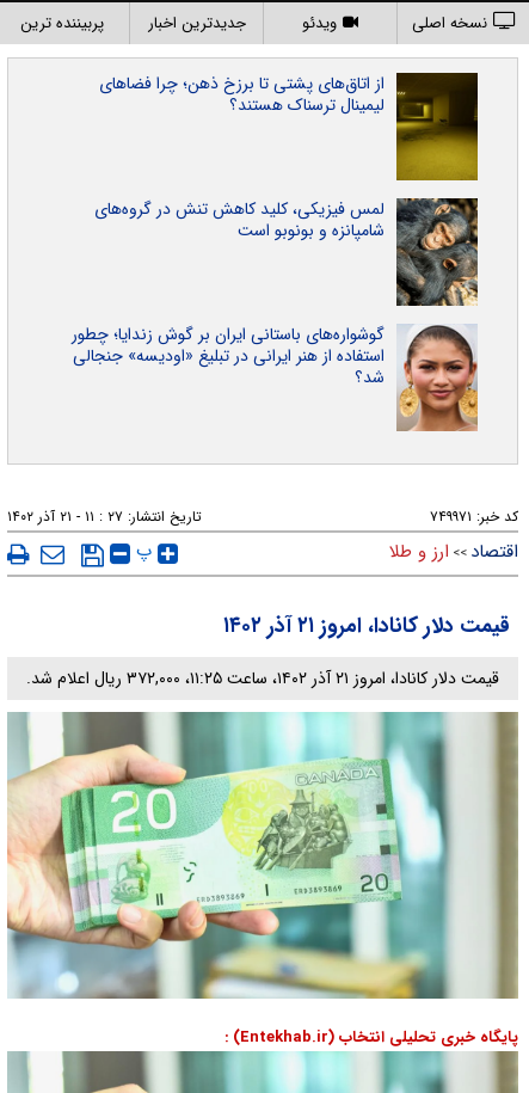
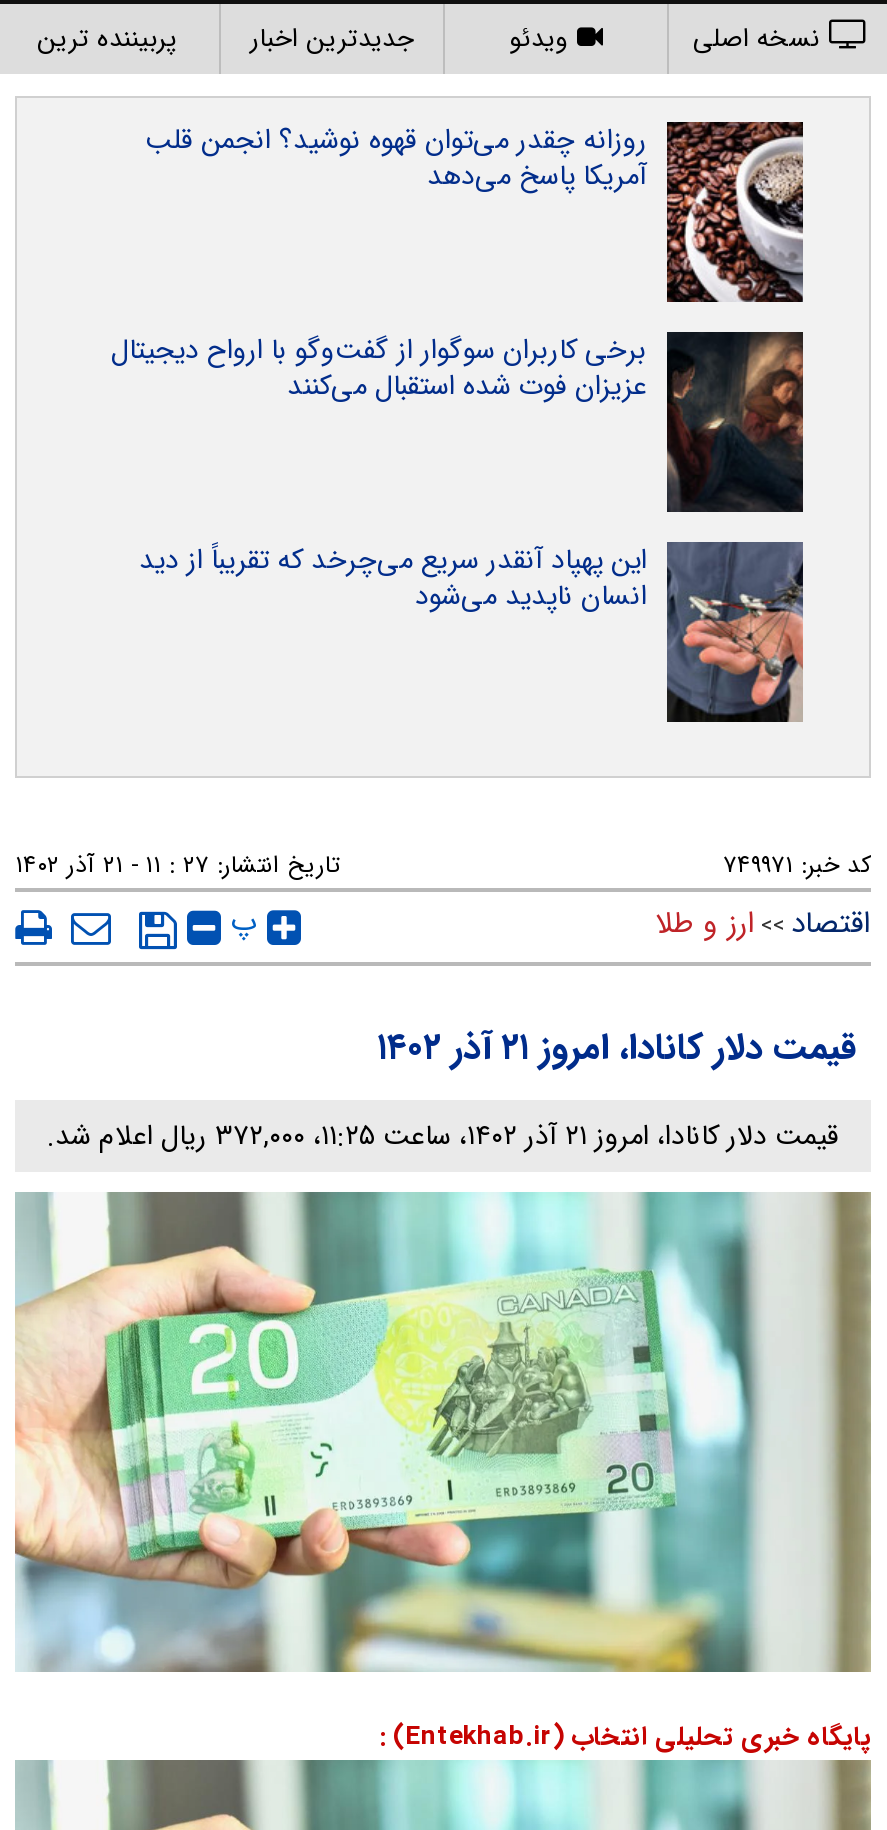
[99,70,479,182] [image] | از اتاق‌های پشتی تا برزخ ذهن؛ چرا فضاهای | لیمینال ترسناک هستند؟ -> [145,118,805,304] [image] | روزانه چقدر می‌توان قهوه نوشید؟ انجمن قلب | آمریکا پاسخ می‌دهد
[94,196,479,307] [image] | لمس فیزیکی، کلید کاهش تنش در گروه‌های | شامپانزه و بونوبو است -> [111,328,805,514] [image] | برخی کاربران سوگوار از گفت‌وگو با ارواح دیجیتال | عزیزان فوت شده استقبال می‌کنند
[72,321,478,432] [image] | گوشواره‌های باستانی ایران بر گوش زندایا؛ چطور | استفاده از هنر ایرانی در تبلیغ «اودیسه» جنجالی | شد؟ -> [139,538,805,724] [image] | این پهپاد آنقدر سریع می‌چرخد که تقریباً از دید | انسان ناپدید می‌شود

